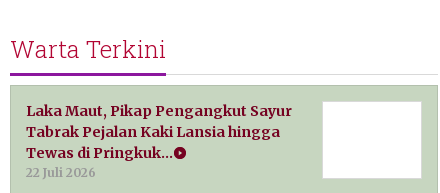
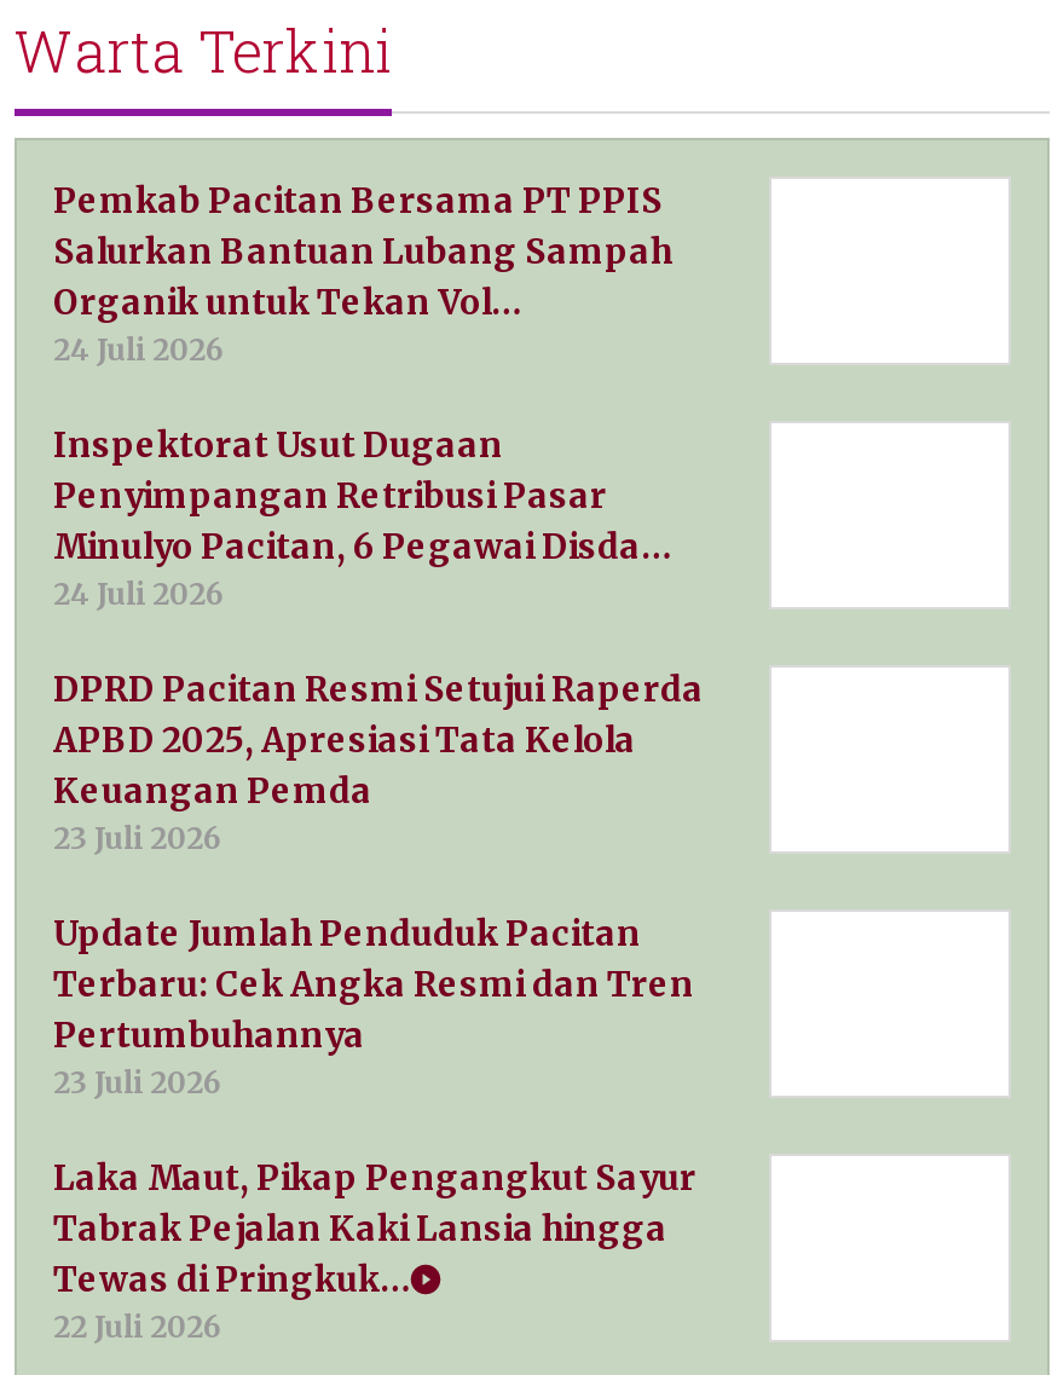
none -> [53,178,704,1100] Pemkab Pacitan Bersama PT PPIS | Salurkan Bantuan Lubang Sampah | Organik untuk Tekan Vol… | 24 Juli 2026 | Inspektorat Usut Dugaan | Penyimpangan Retribusi Pasar | Minulyo Pacitan, 6 Pegawai Disda… | 24 Juli 2026 | DPRD Pacitan Resmi Setujui Raperda | APBD 2025, Apresiasi Tata Kelola | Keuangan Pemda | 23 Juli 2026 | Update Jumlah Penduduk Pacitan | Terbaru: Cek Angka Resmi dan Tren | Pertumbuhannya | 23 Juli 2026

